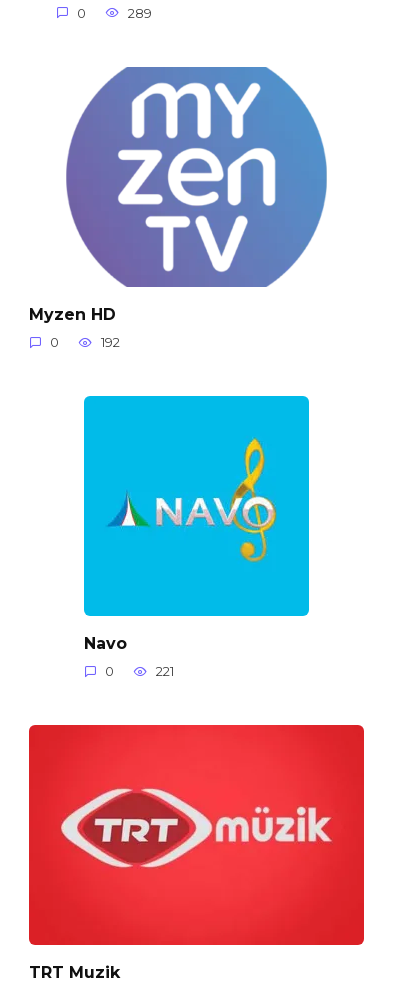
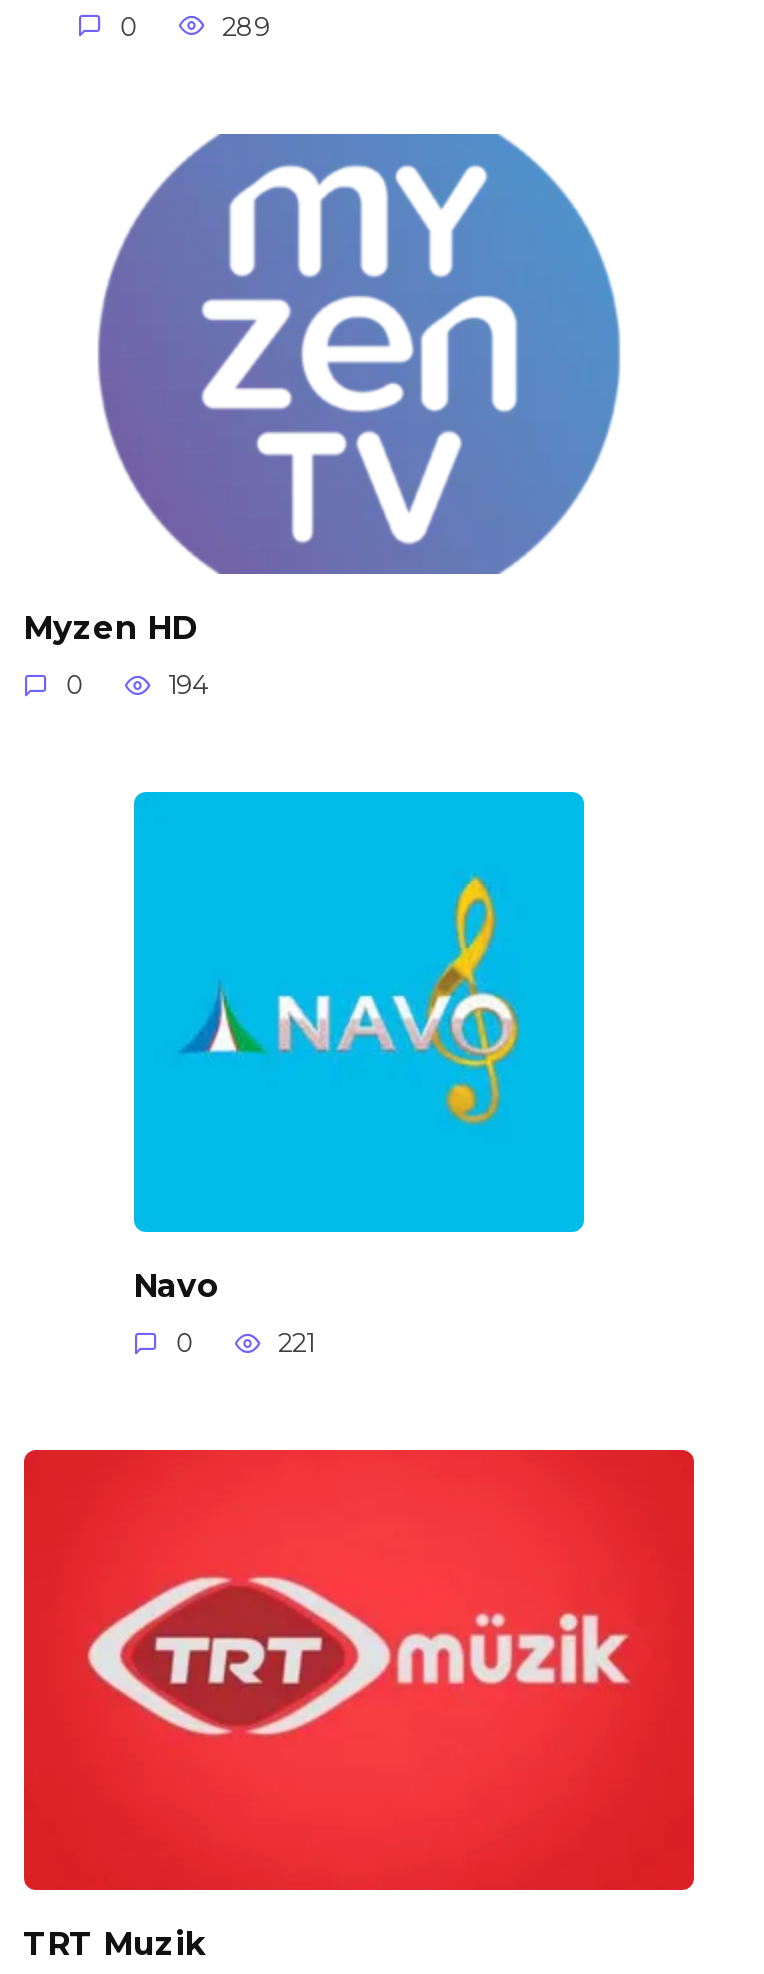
[101,335,120,350] 192 -> [168,670,208,700] 194

